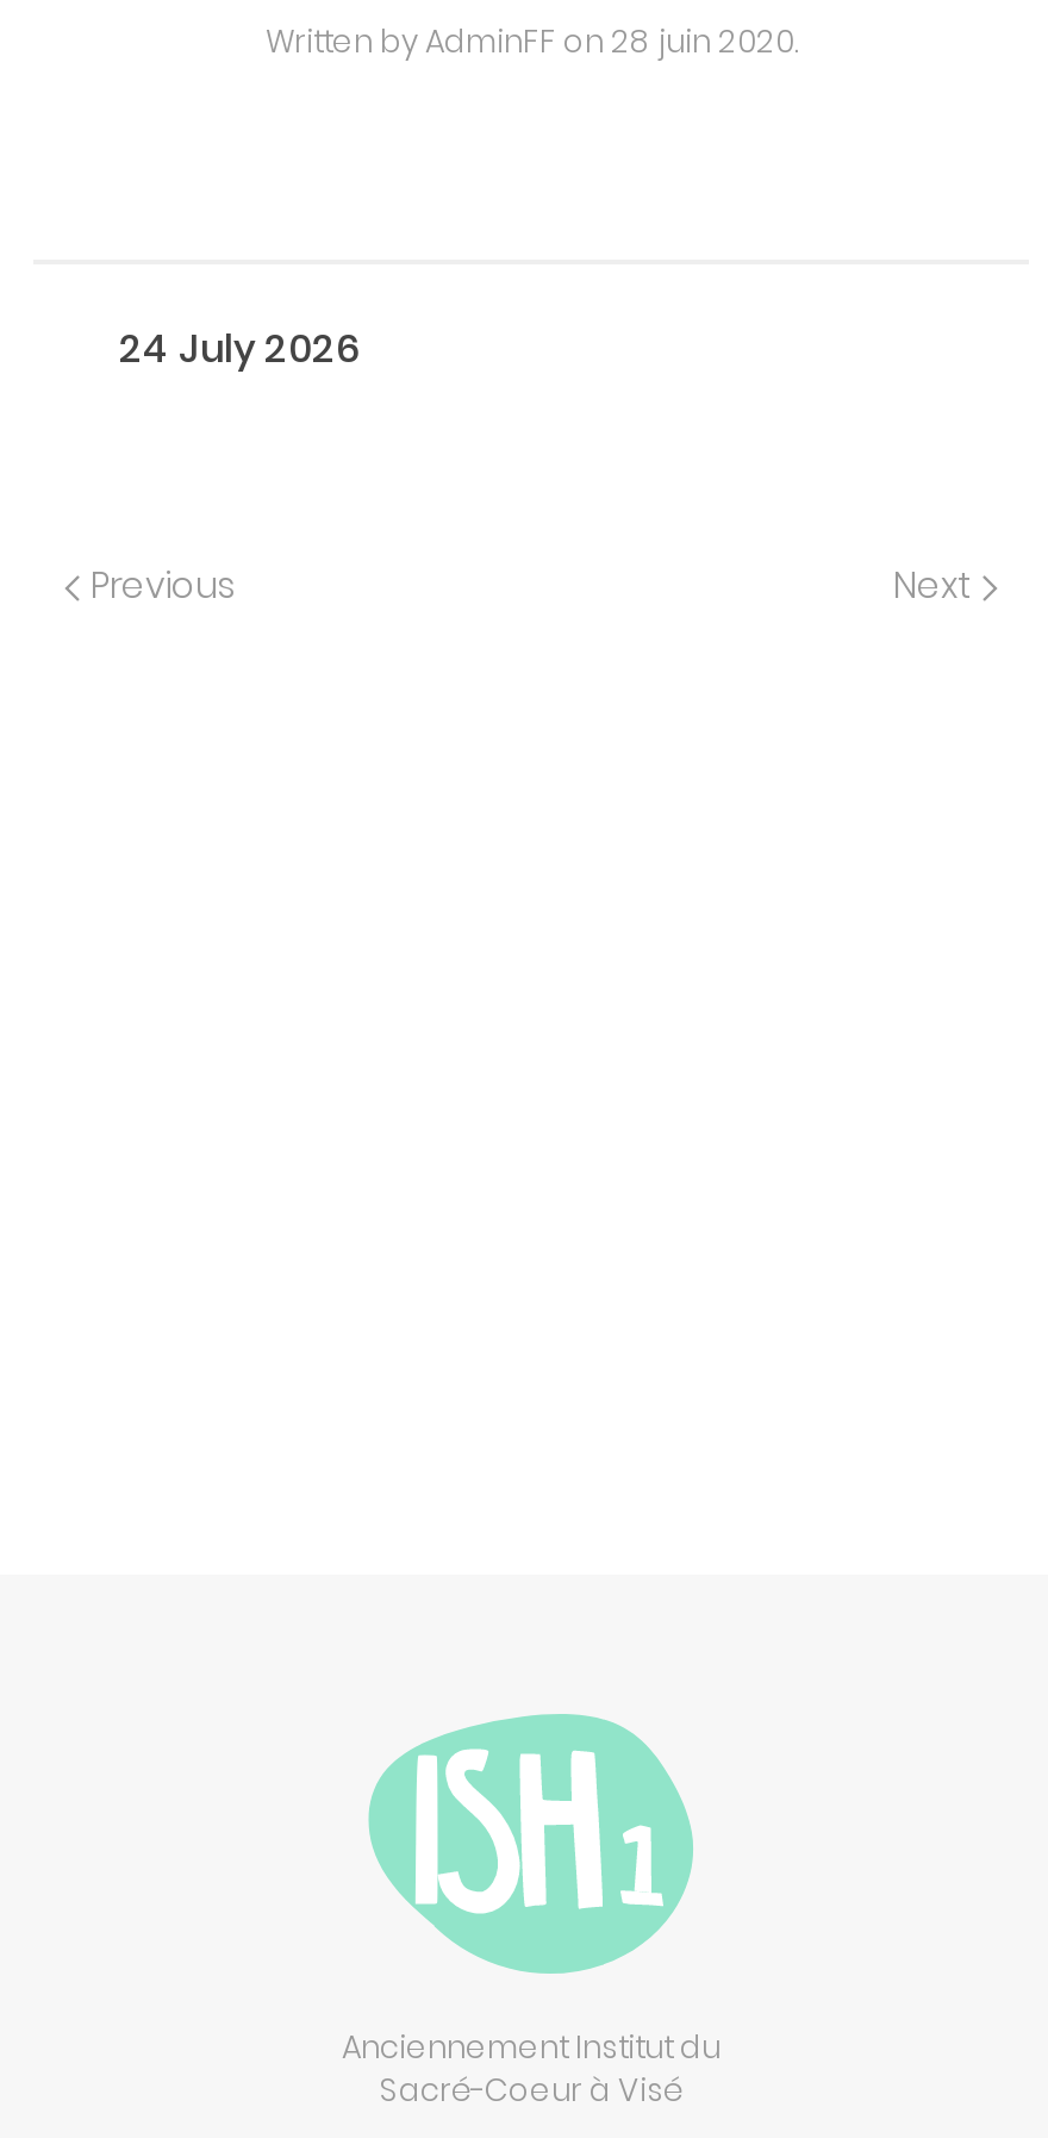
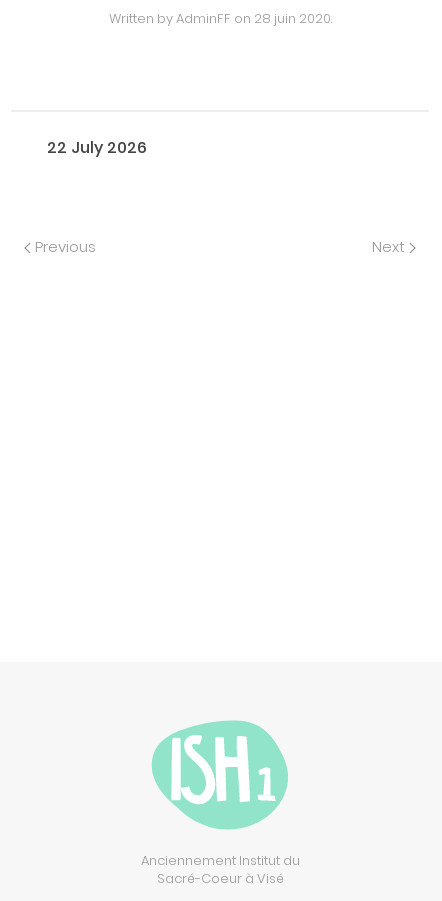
[119,322,360,376] 24 July 2026 -> [47,136,147,159] 22 July 2026

